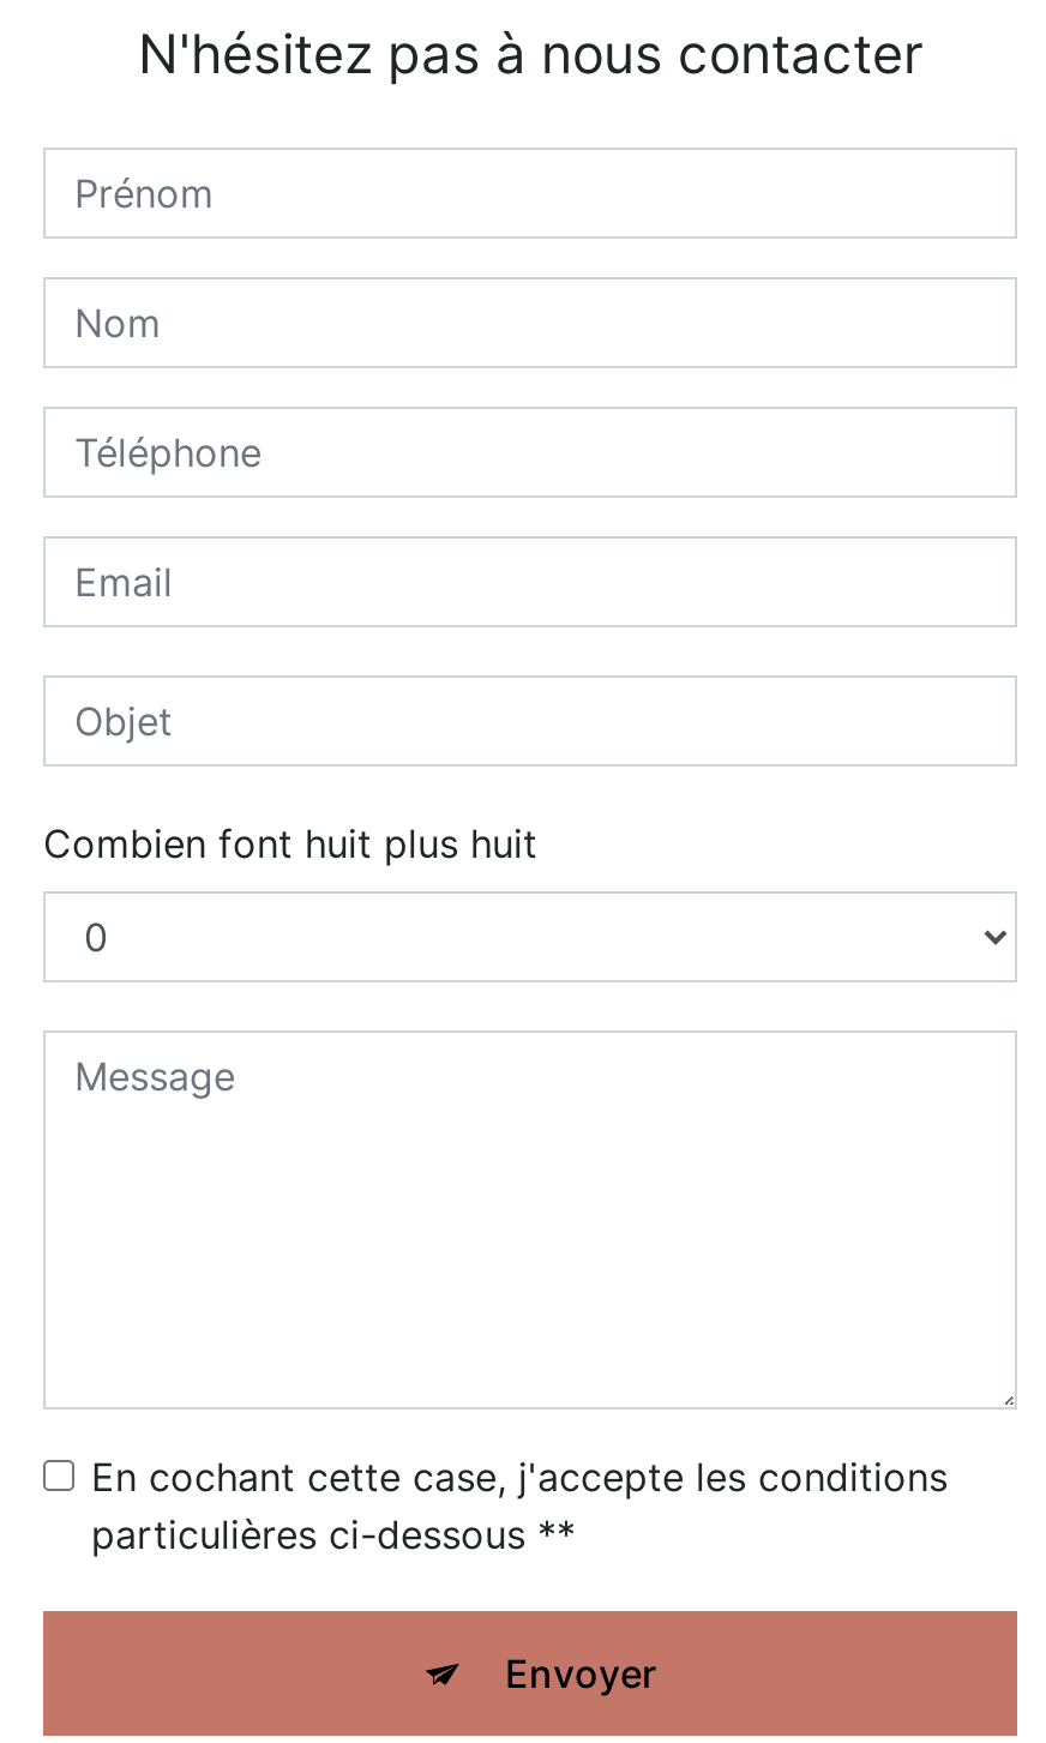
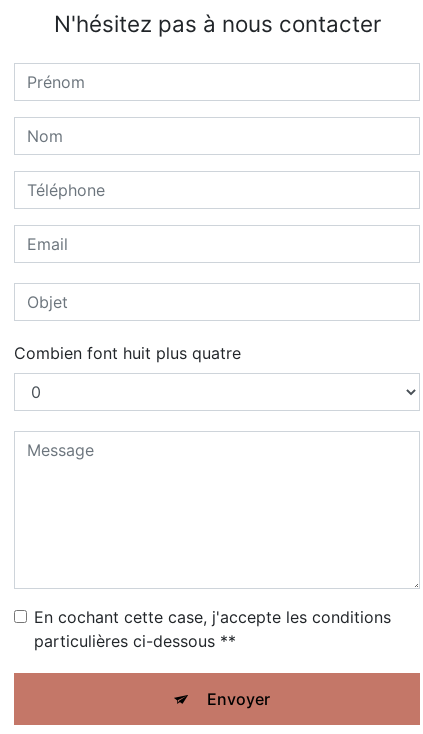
[43,819,537,867] Combien font huit plus huit -> [14,343,241,363] Combien font huit plus quatre

